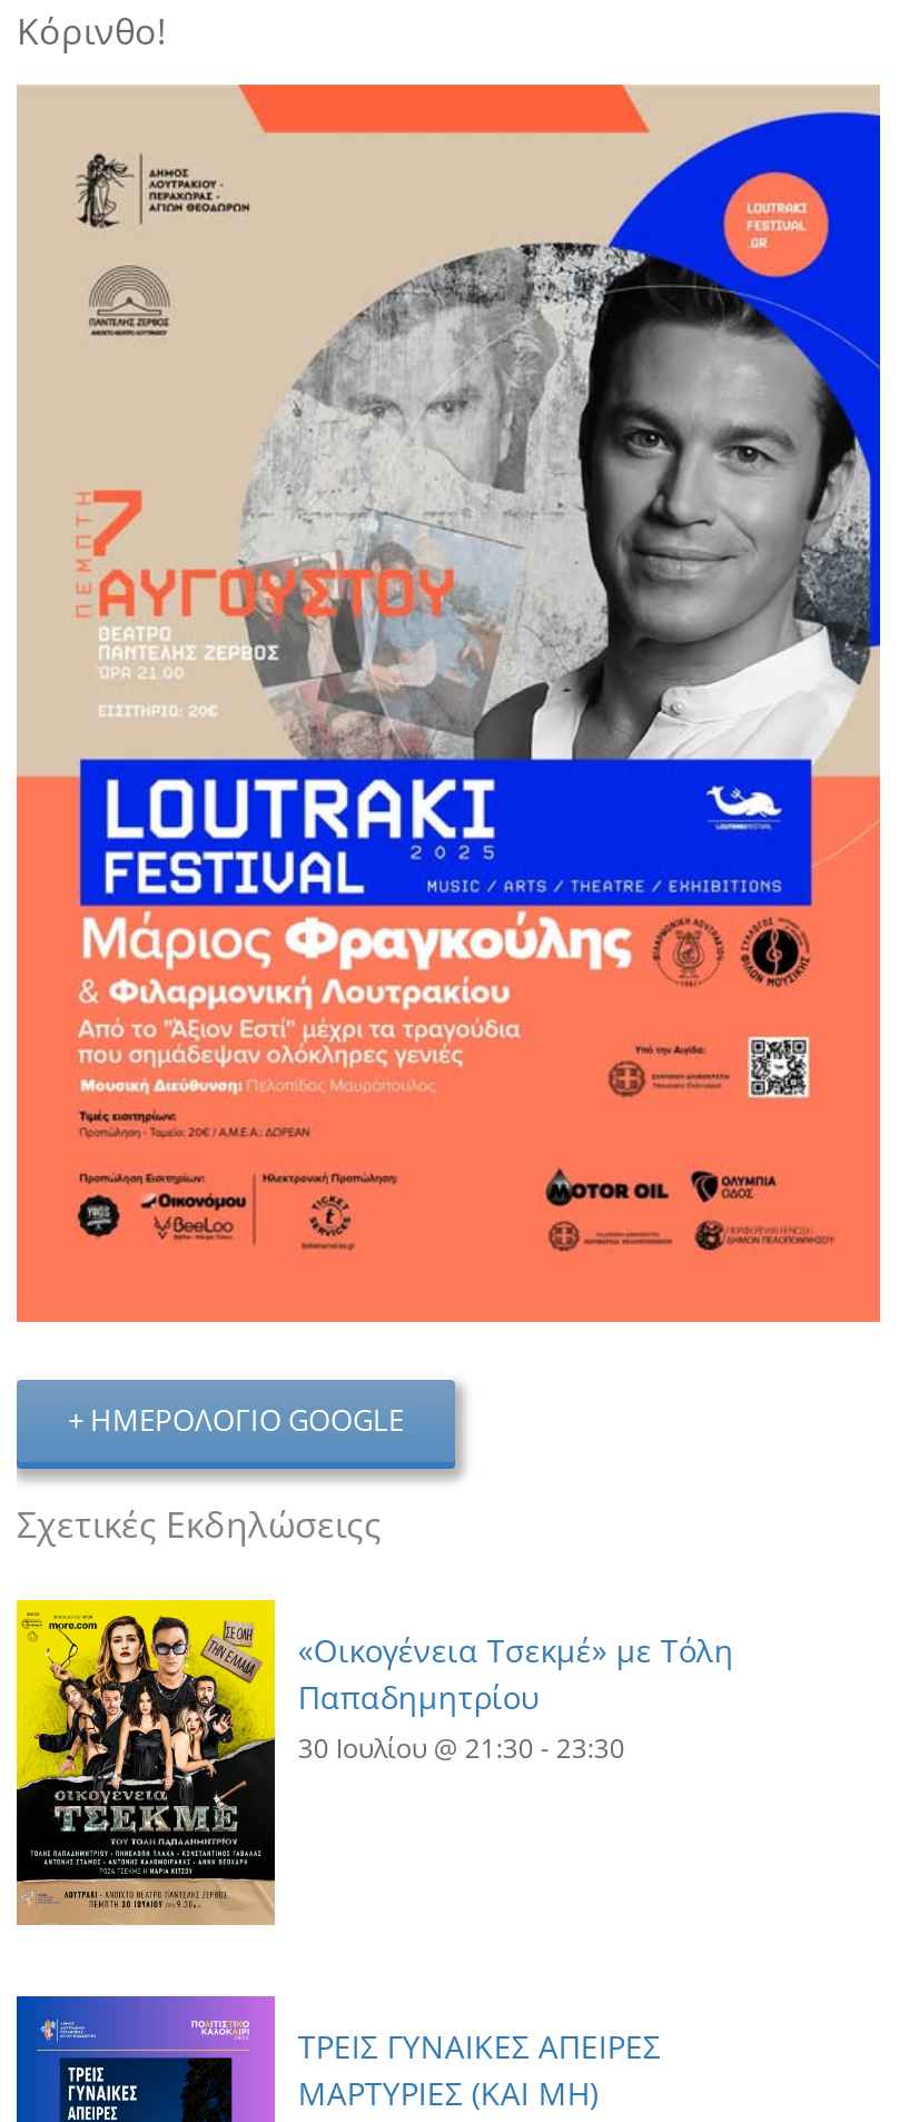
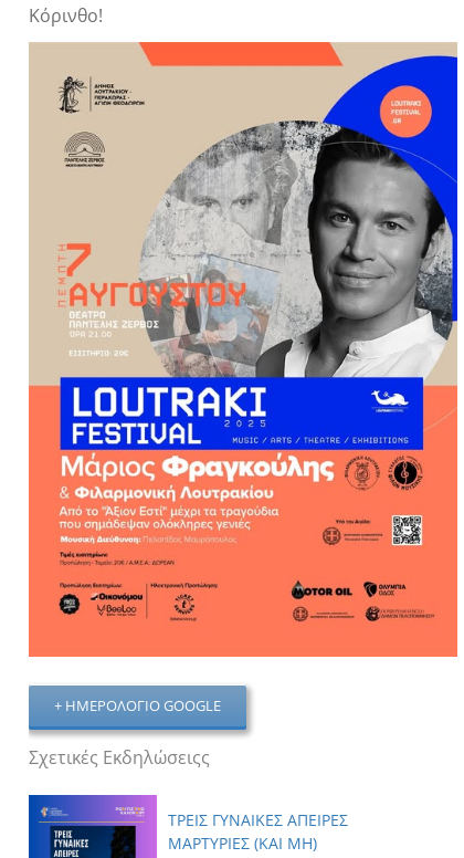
[14,1598,734,1927] [image] | «Οικογένεια Τσεκμέ» με Τόλη | Παπαδημητρίου | 30 Ιουλίου @ 21:30 - 23:30 -> none

